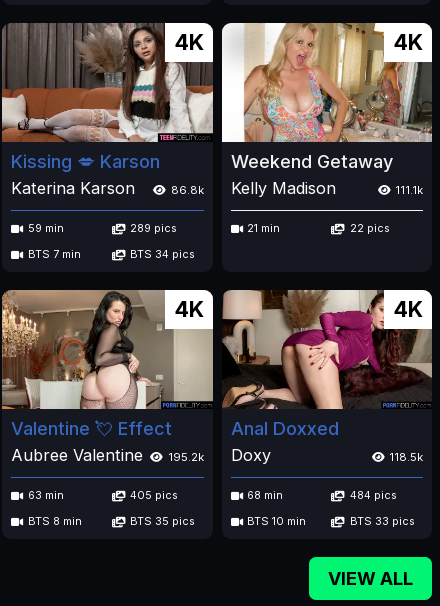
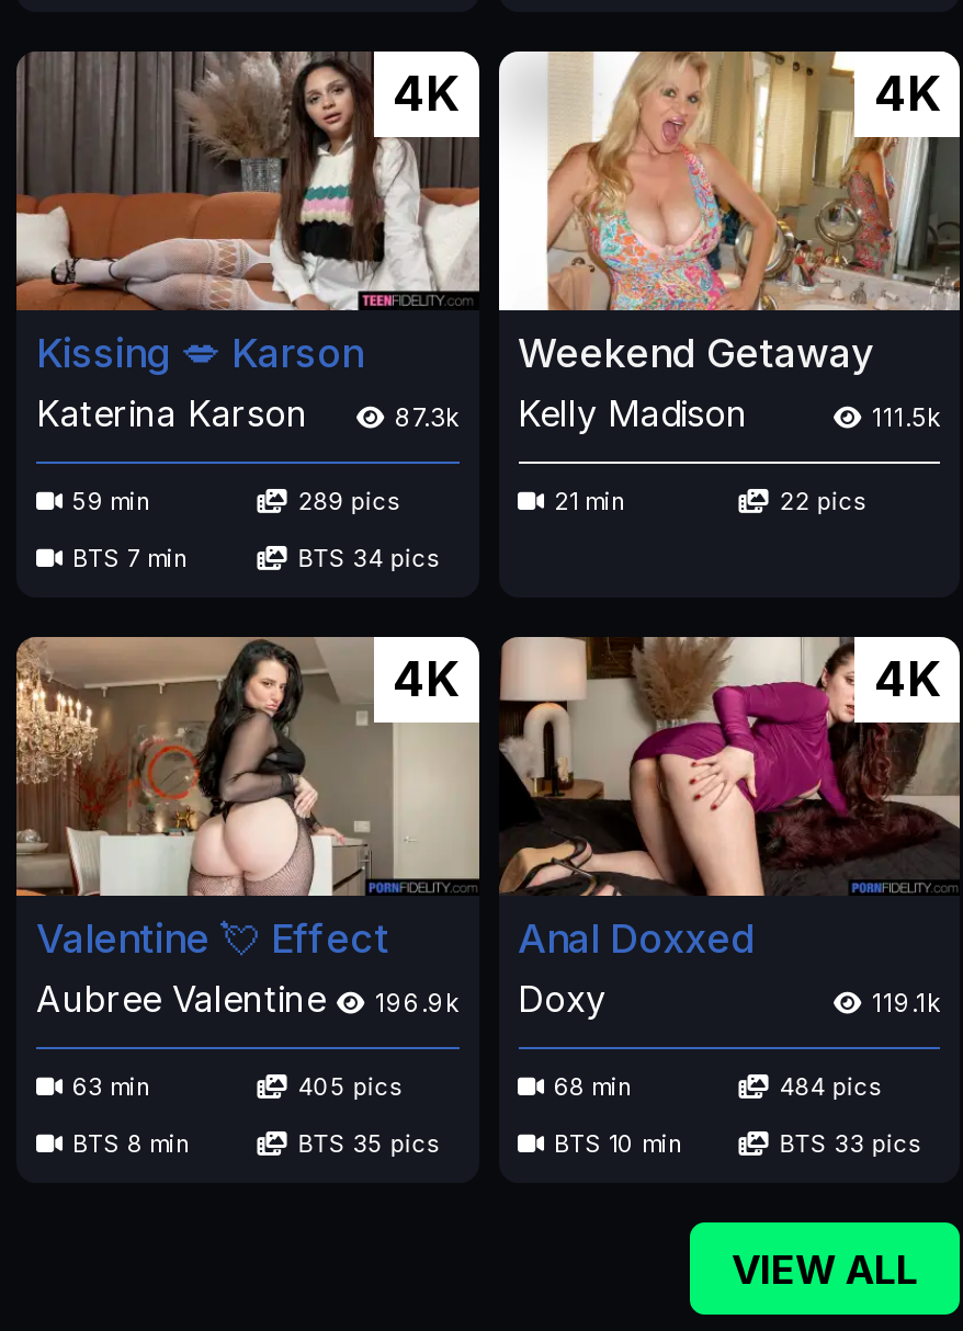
[170,178,335,198] 86.8k Kelly Madison -> [395,391,748,435] 87.3k Kelly Madison
[395,183,423,197] 111.1k -> [872,402,940,433] 111.5k
[11,445,270,465] Aubree Valentine 195.2k Doxy -> [36,976,605,1020] Aubree Valentine 196.9k Doxy
[389,450,423,464] 118.5k -> [872,987,940,1018] 119.1k

